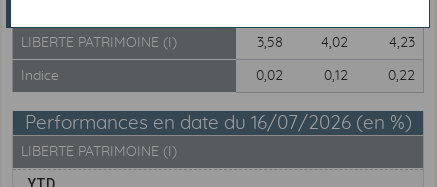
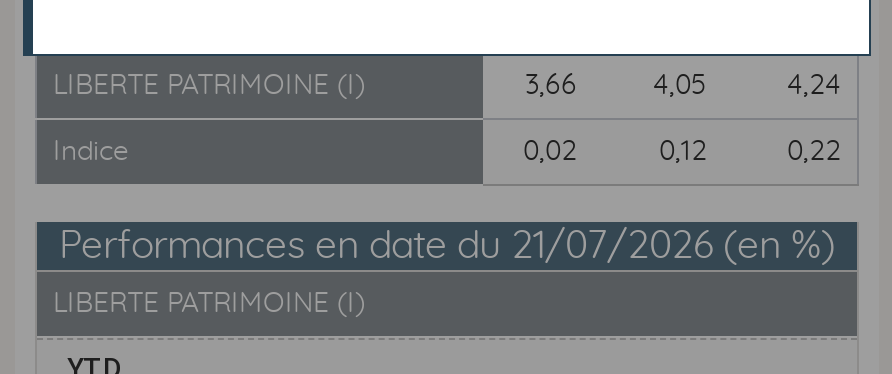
[257,36,283,50] 3,58 -> [525,72,577,100] 3,66
[321,36,348,50] 4,02 -> [653,72,707,100] 4,05
[389,36,415,50] 4,23 -> [787,72,841,100] 4,24
[24,113,411,132] Performances en date du 16/07/2026 (en %) -> [59,227,835,265] Performances en date du 21/07/2026 (en %)

